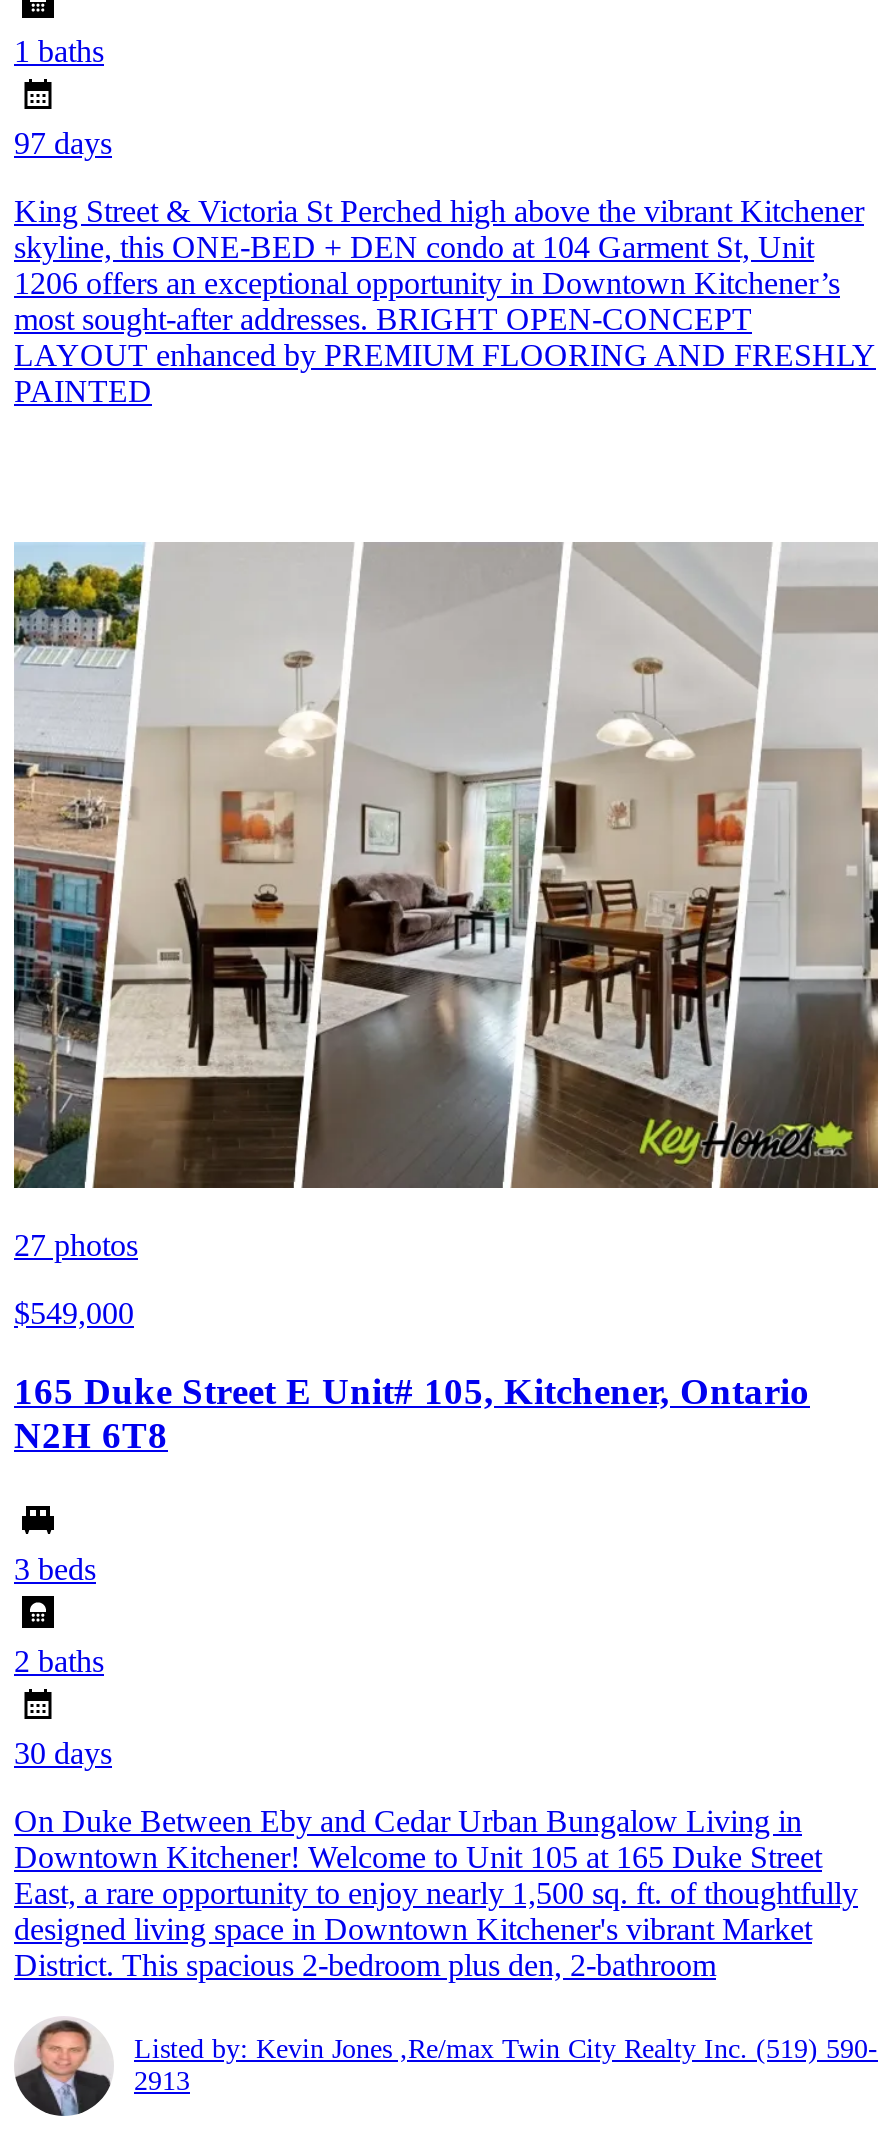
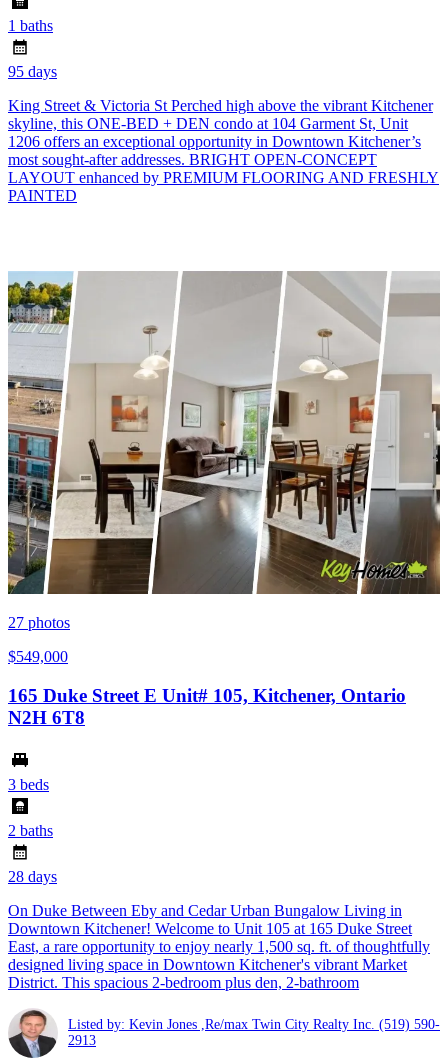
[14,126,112,160] 97 days -> [8,63,57,80] 95 days
[14,1736,112,1770] 30 days -> [8,868,57,885] 28 days

